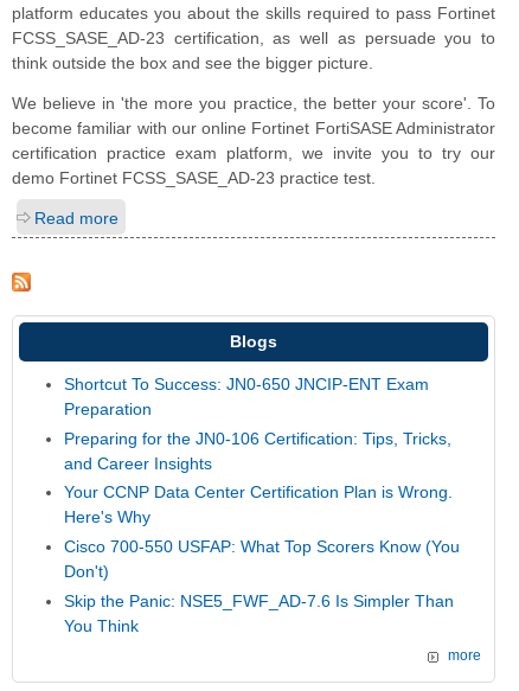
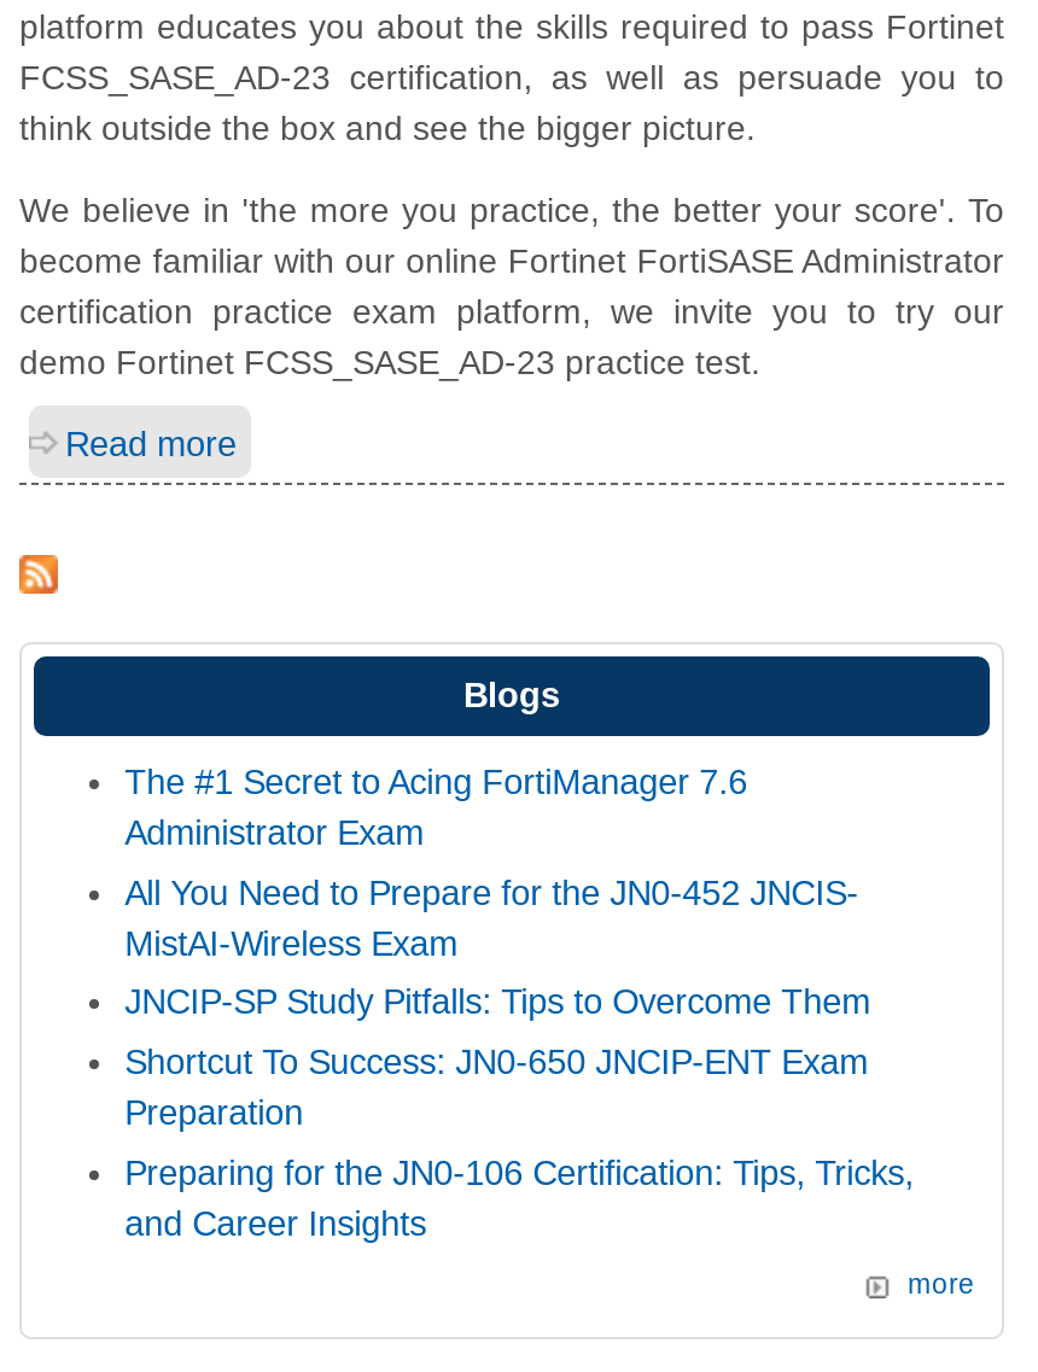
none -> [125,763,870,1022] The #1 Secret to Acing FortiManager 7.6 | Administrator Exam | All You Need to Prepare for the JN0-452 JNCIS- | MistAI-Wireless Exam | JNCIP-SP Study Pitfalls: Tips to Overcome Them
moved [64,375,451,473] -> [125,1043,914,1242]: Shortcut To Success: JN0-650 JNCIP-ENT Exam | Preparation | Preparing for the JN0-106 Certification: Tips, Tricks, | and Career Insights
[64,483,459,635] Your CCNP Data Center Certification Plan is Wrong. | Here's Why | Cisco 700-550 USFAP: What Top Scorers Know (You | Don't) | Skip the Panic: NSE5_FWF_AD-7.6 Is Simpler Than | You Think -> none

